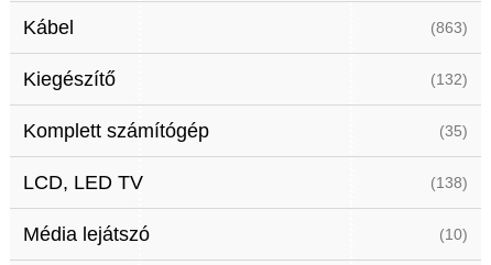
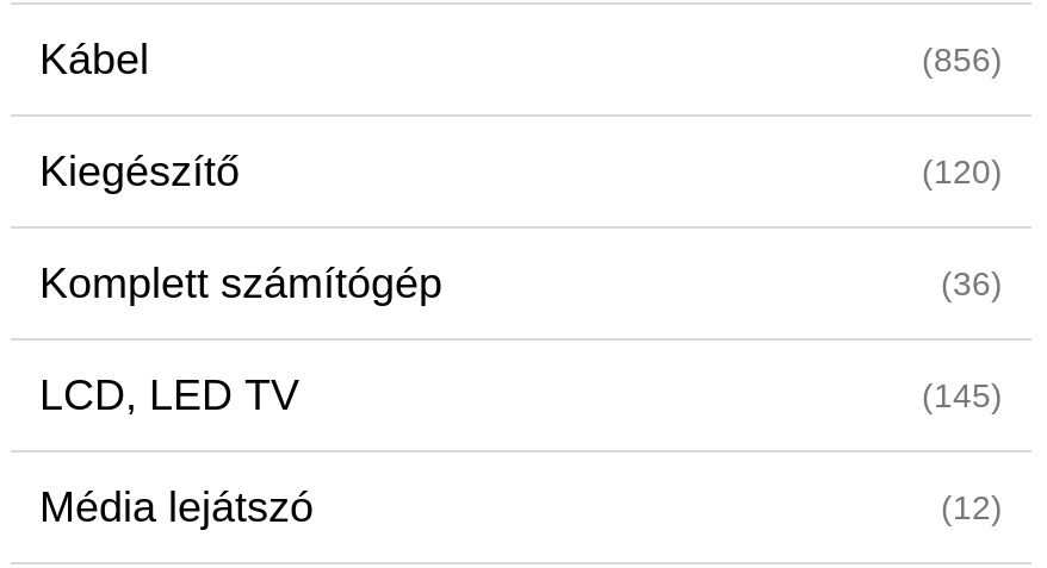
[430,19,468,36] (863) -> [922,40,1003,79] (856)
[430,70,468,88] (132) -> [922,152,1003,191] (120)
[439,122,468,140] (35) -> [941,264,1003,302] (36)
[430,174,468,191] (138) -> [922,376,1003,414] (145)
[439,225,468,243] (10) -> [941,488,1003,526] (12)

